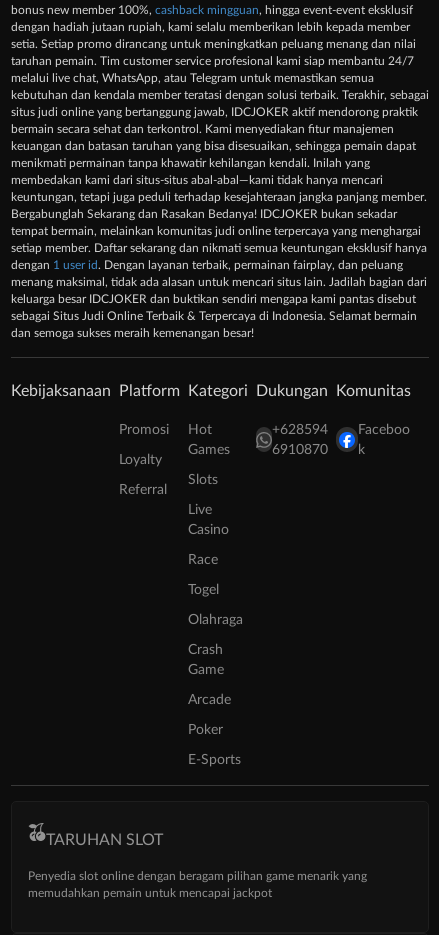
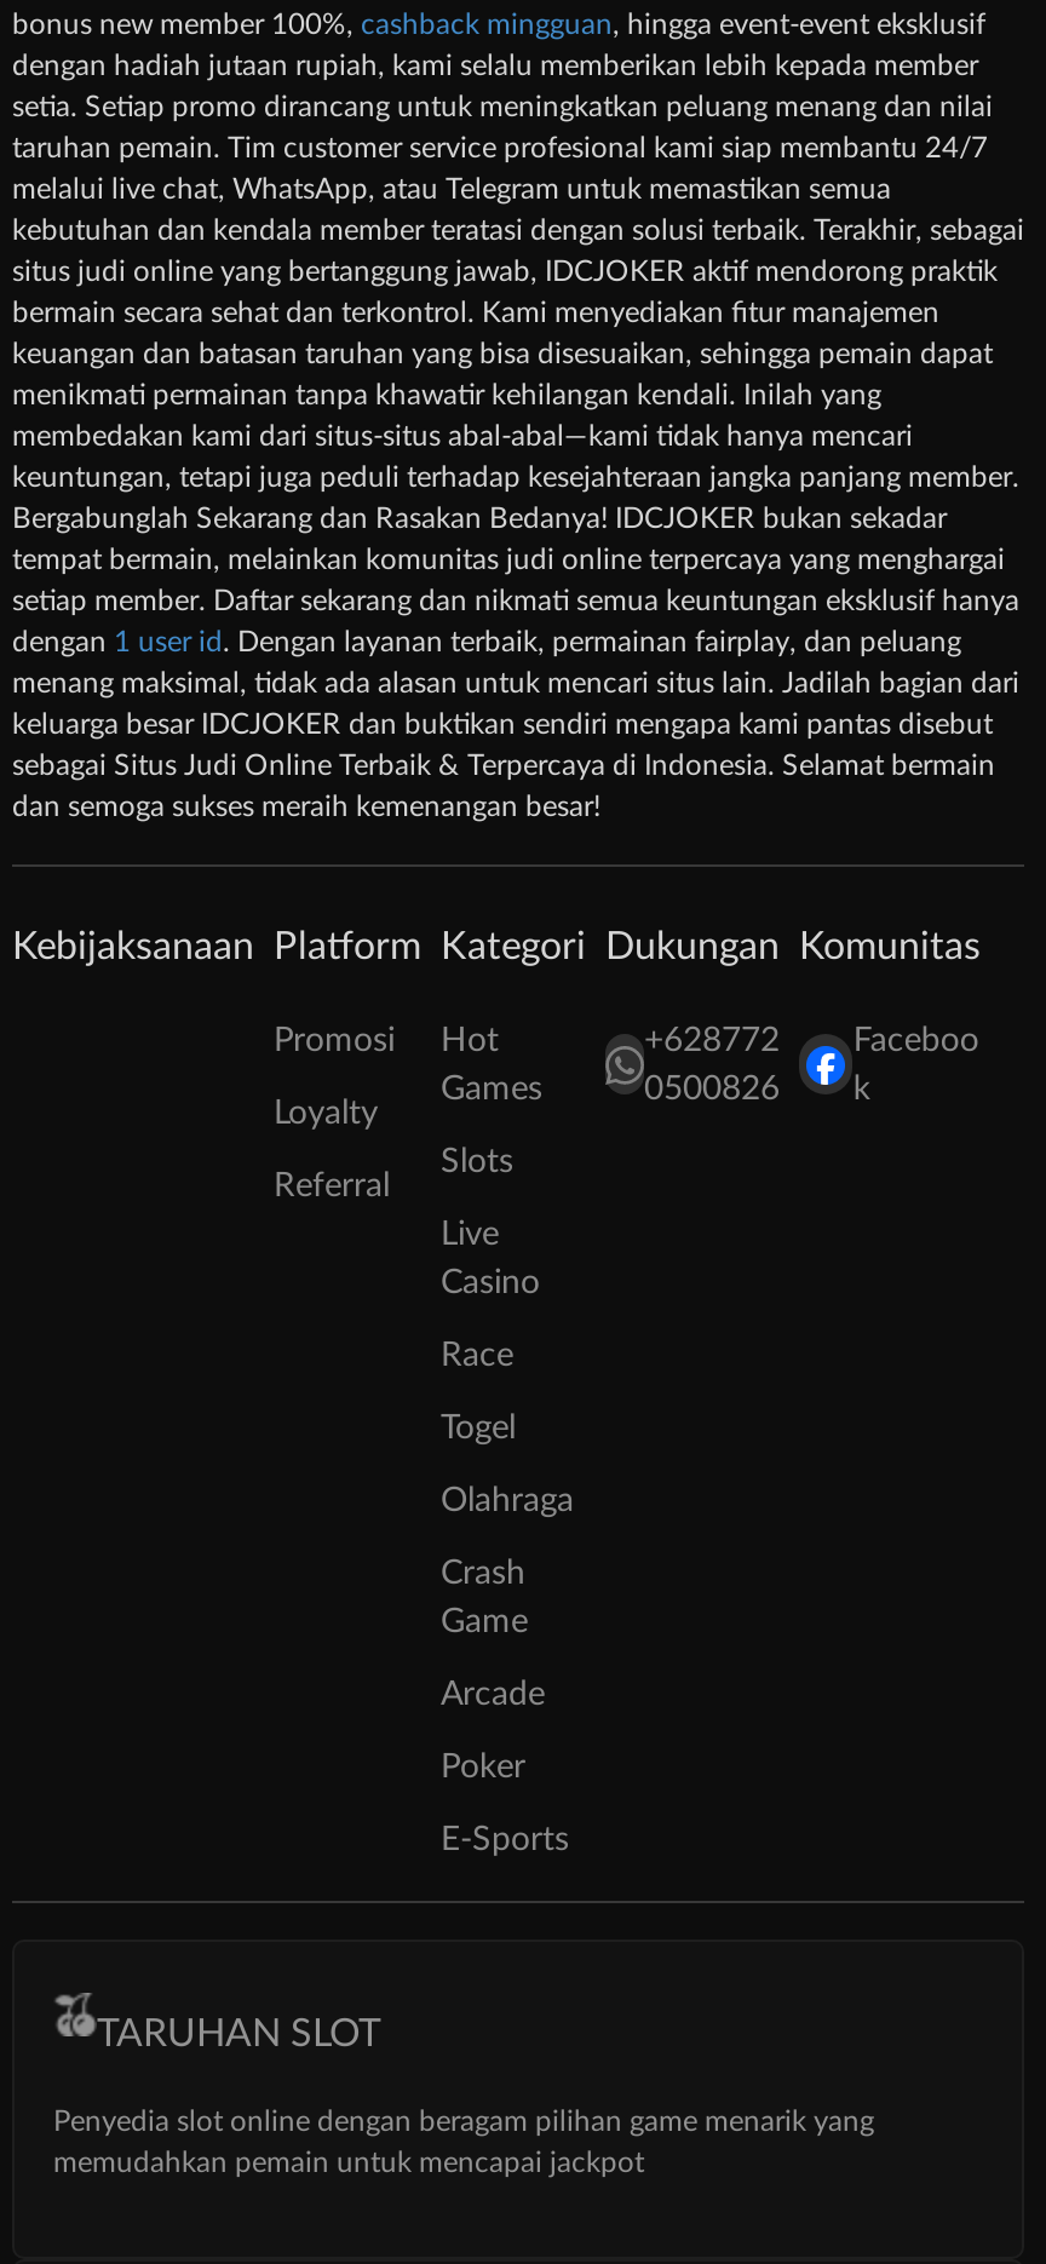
[272,423,328,437] +628594 -> [644,1024,780,1057] +628772
[272,443,328,457] 6910870 -> [644,1072,780,1106] 0500826

